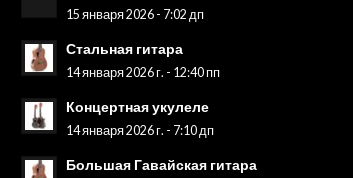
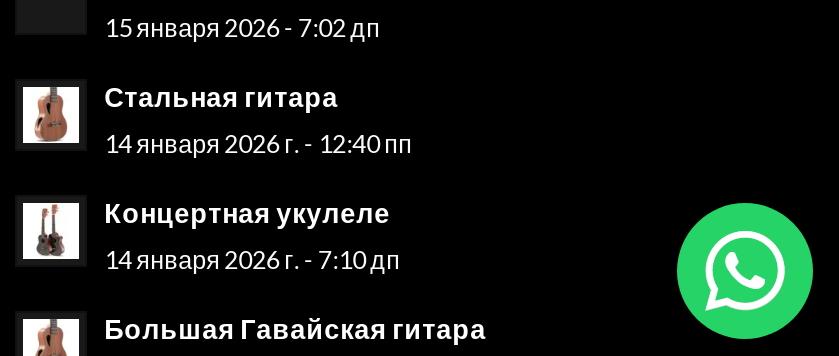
none -> [675,200,815,342] [image]

